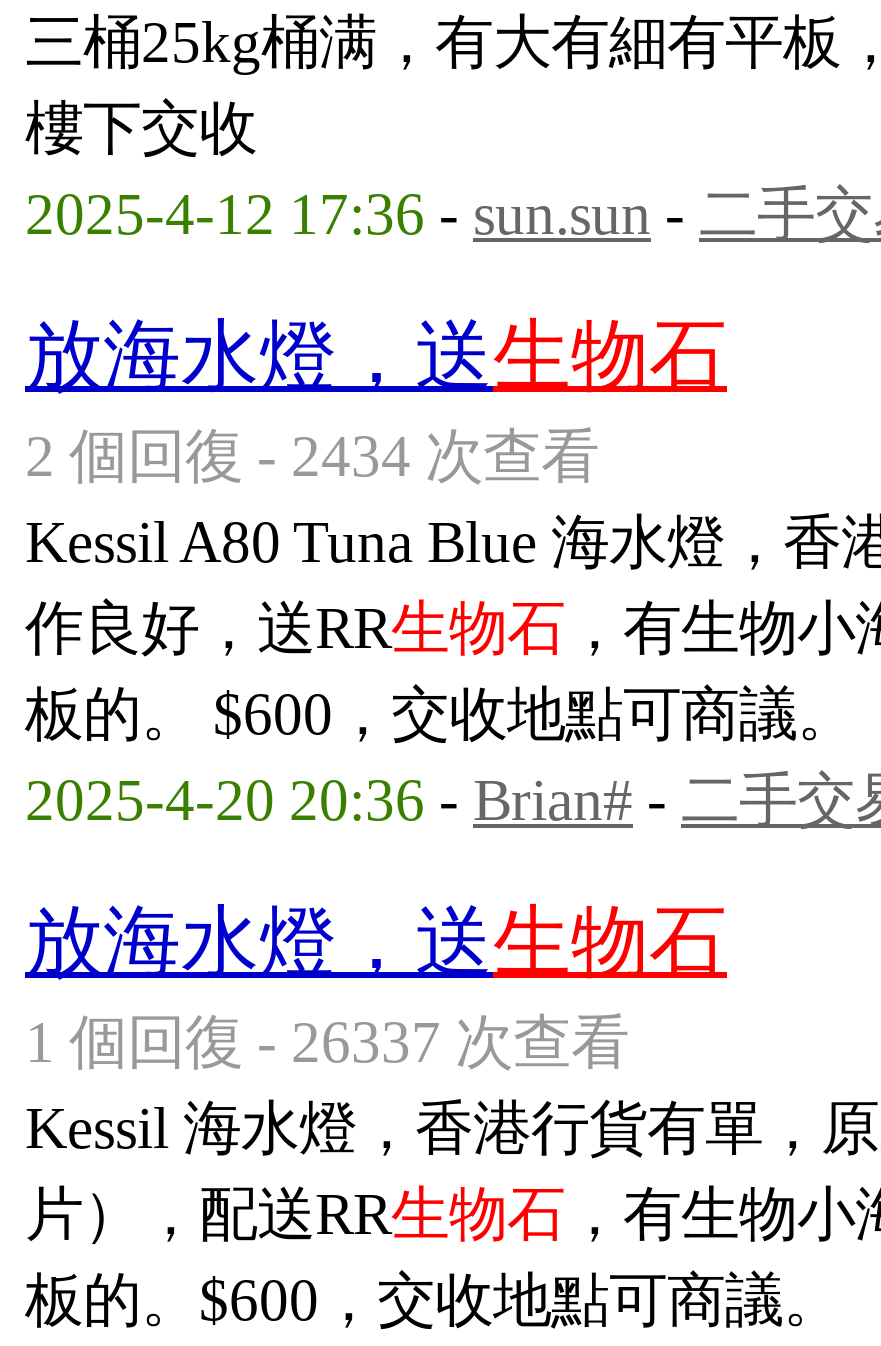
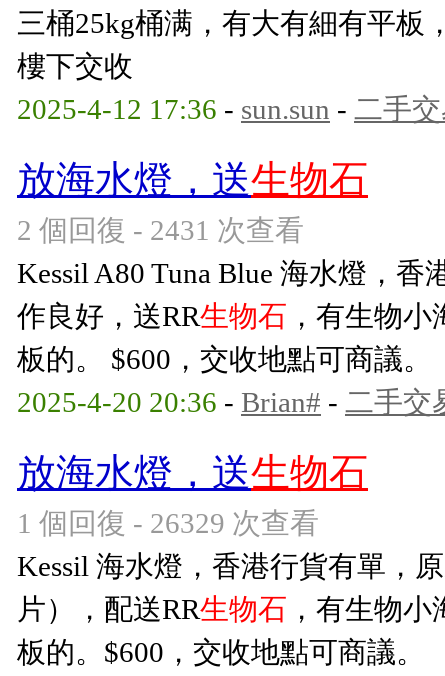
[25,424,599,488] 2 個回復 - 2434 次查看 -> [17,214,304,246] 2 個回復 - 2431 次查看
[25,1010,629,1074] 1 個回復 - 26337 次查看 -> [17,507,319,539] 1 個回復 - 26329 次查看

